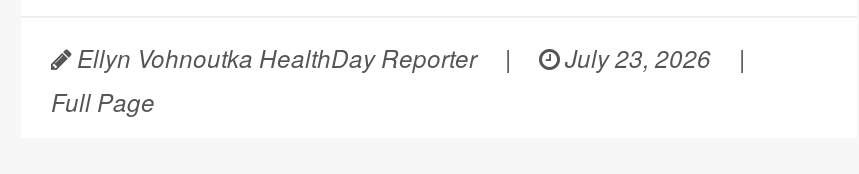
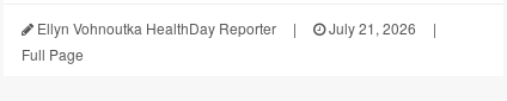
[559,40,711,74] July 23, 2026 -> [325,17,416,38] July 21, 2026

